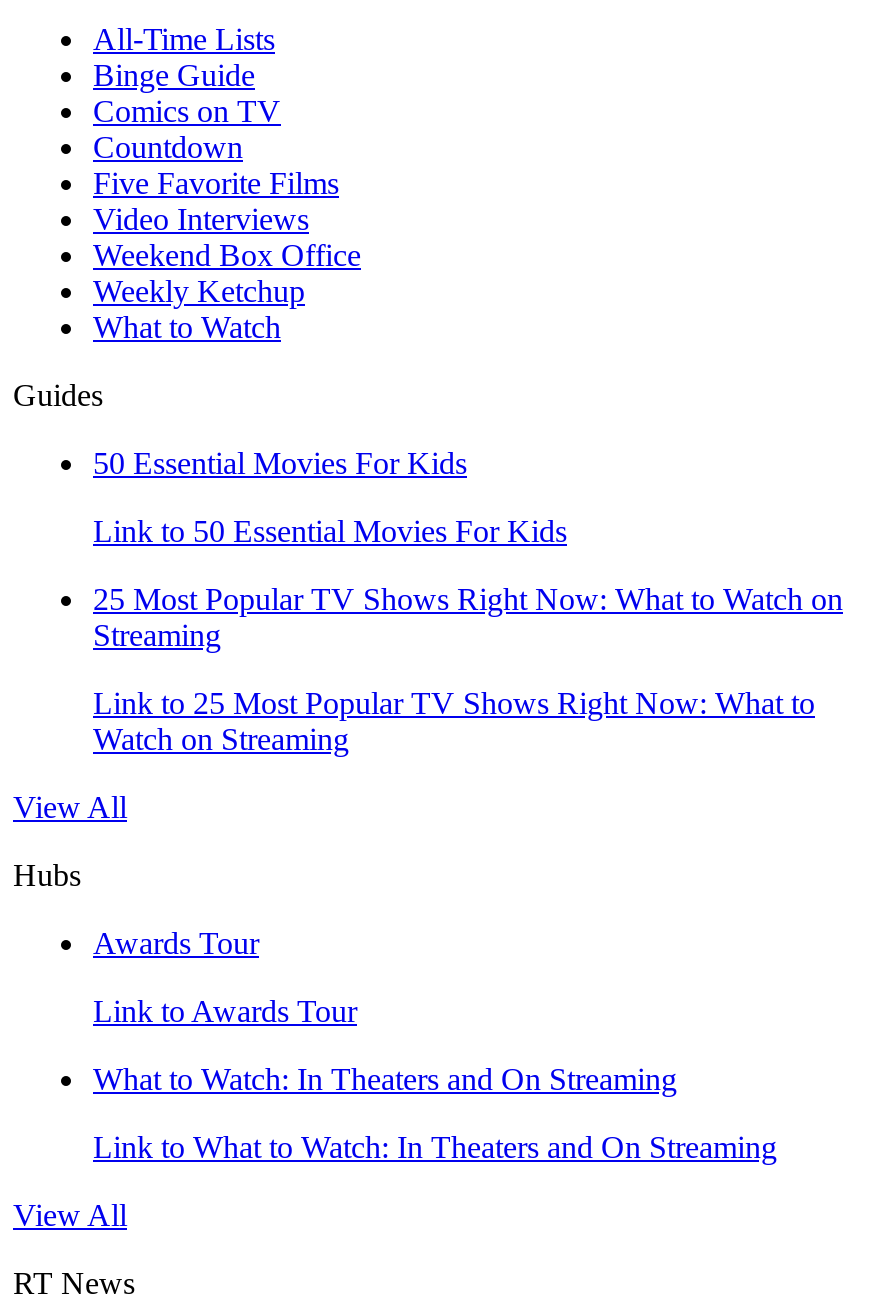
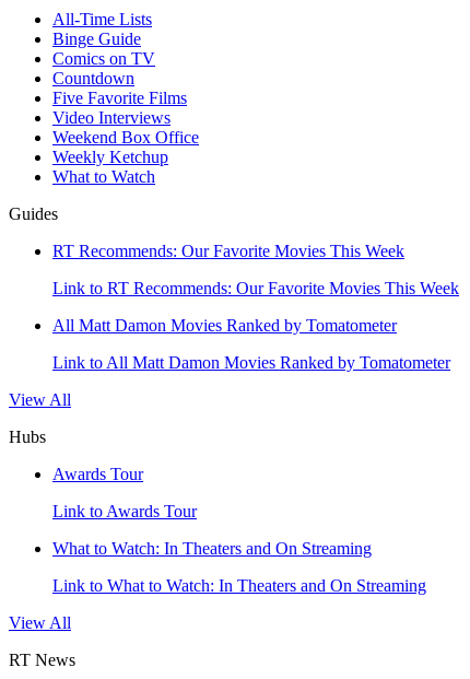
[93,446,467,480] 50 Essential Movies For Kids -> [52,242,404,260] RT Recommends: Our Favorite Movies This Week
[93,514,567,548] Link to 50 Essential Movies For Kids -> [52,279,459,297] Link to RT Recommends: Our Favorite Movies This Week
[93,582,843,652] 25 Most Popular TV Shows Right Now: What to Watch on | Streaming -> [52,316,397,335] All Matt Damon Movies Ranked by Tomatometer
[93,686,815,756] Link to 25 Most Popular TV Shows Right Now: What to | Watch on Streaming -> [52,353,450,372] Link to All Matt Damon Movies Ranked by Tomatometer

